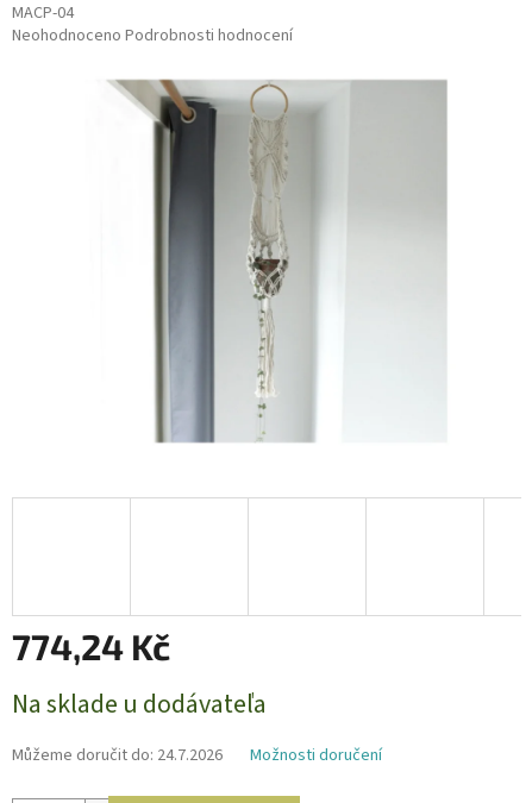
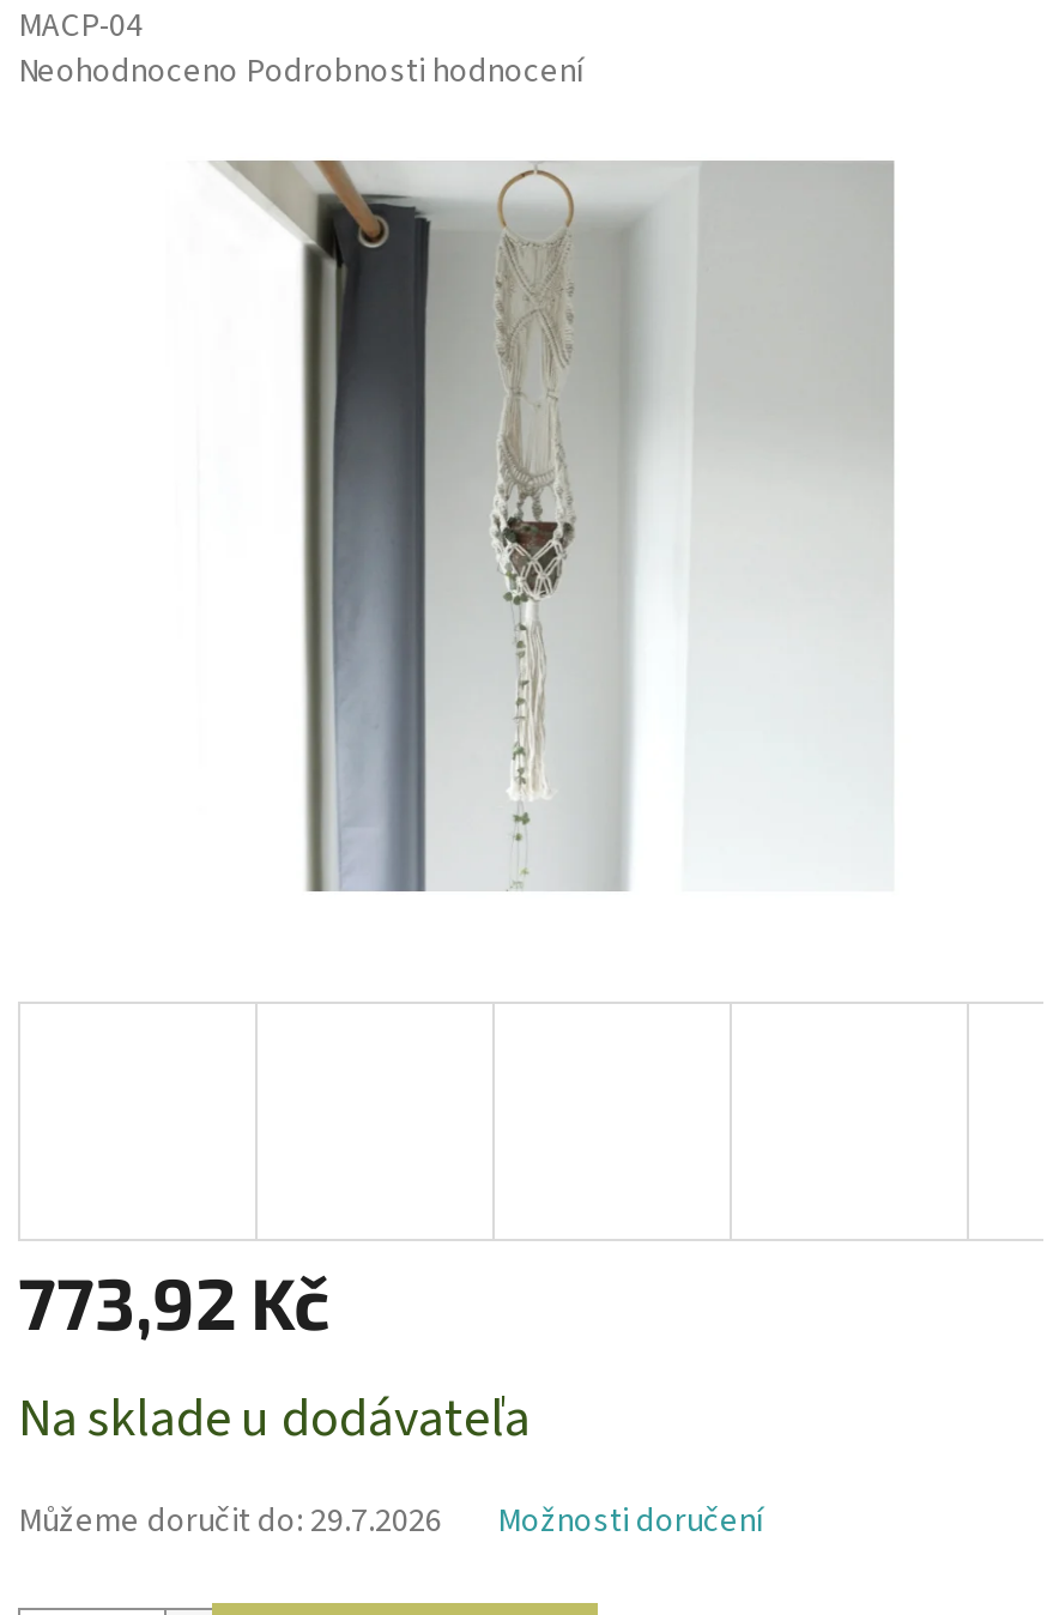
[12,625,170,668] 774,24 Kč -> [18,1259,329,1345] 773,92 Kč
[12,744,223,768] Můžeme doručit do: 24.7.2026 -> [18,1499,442,1546] Můžeme doručit do: 29.7.2026

